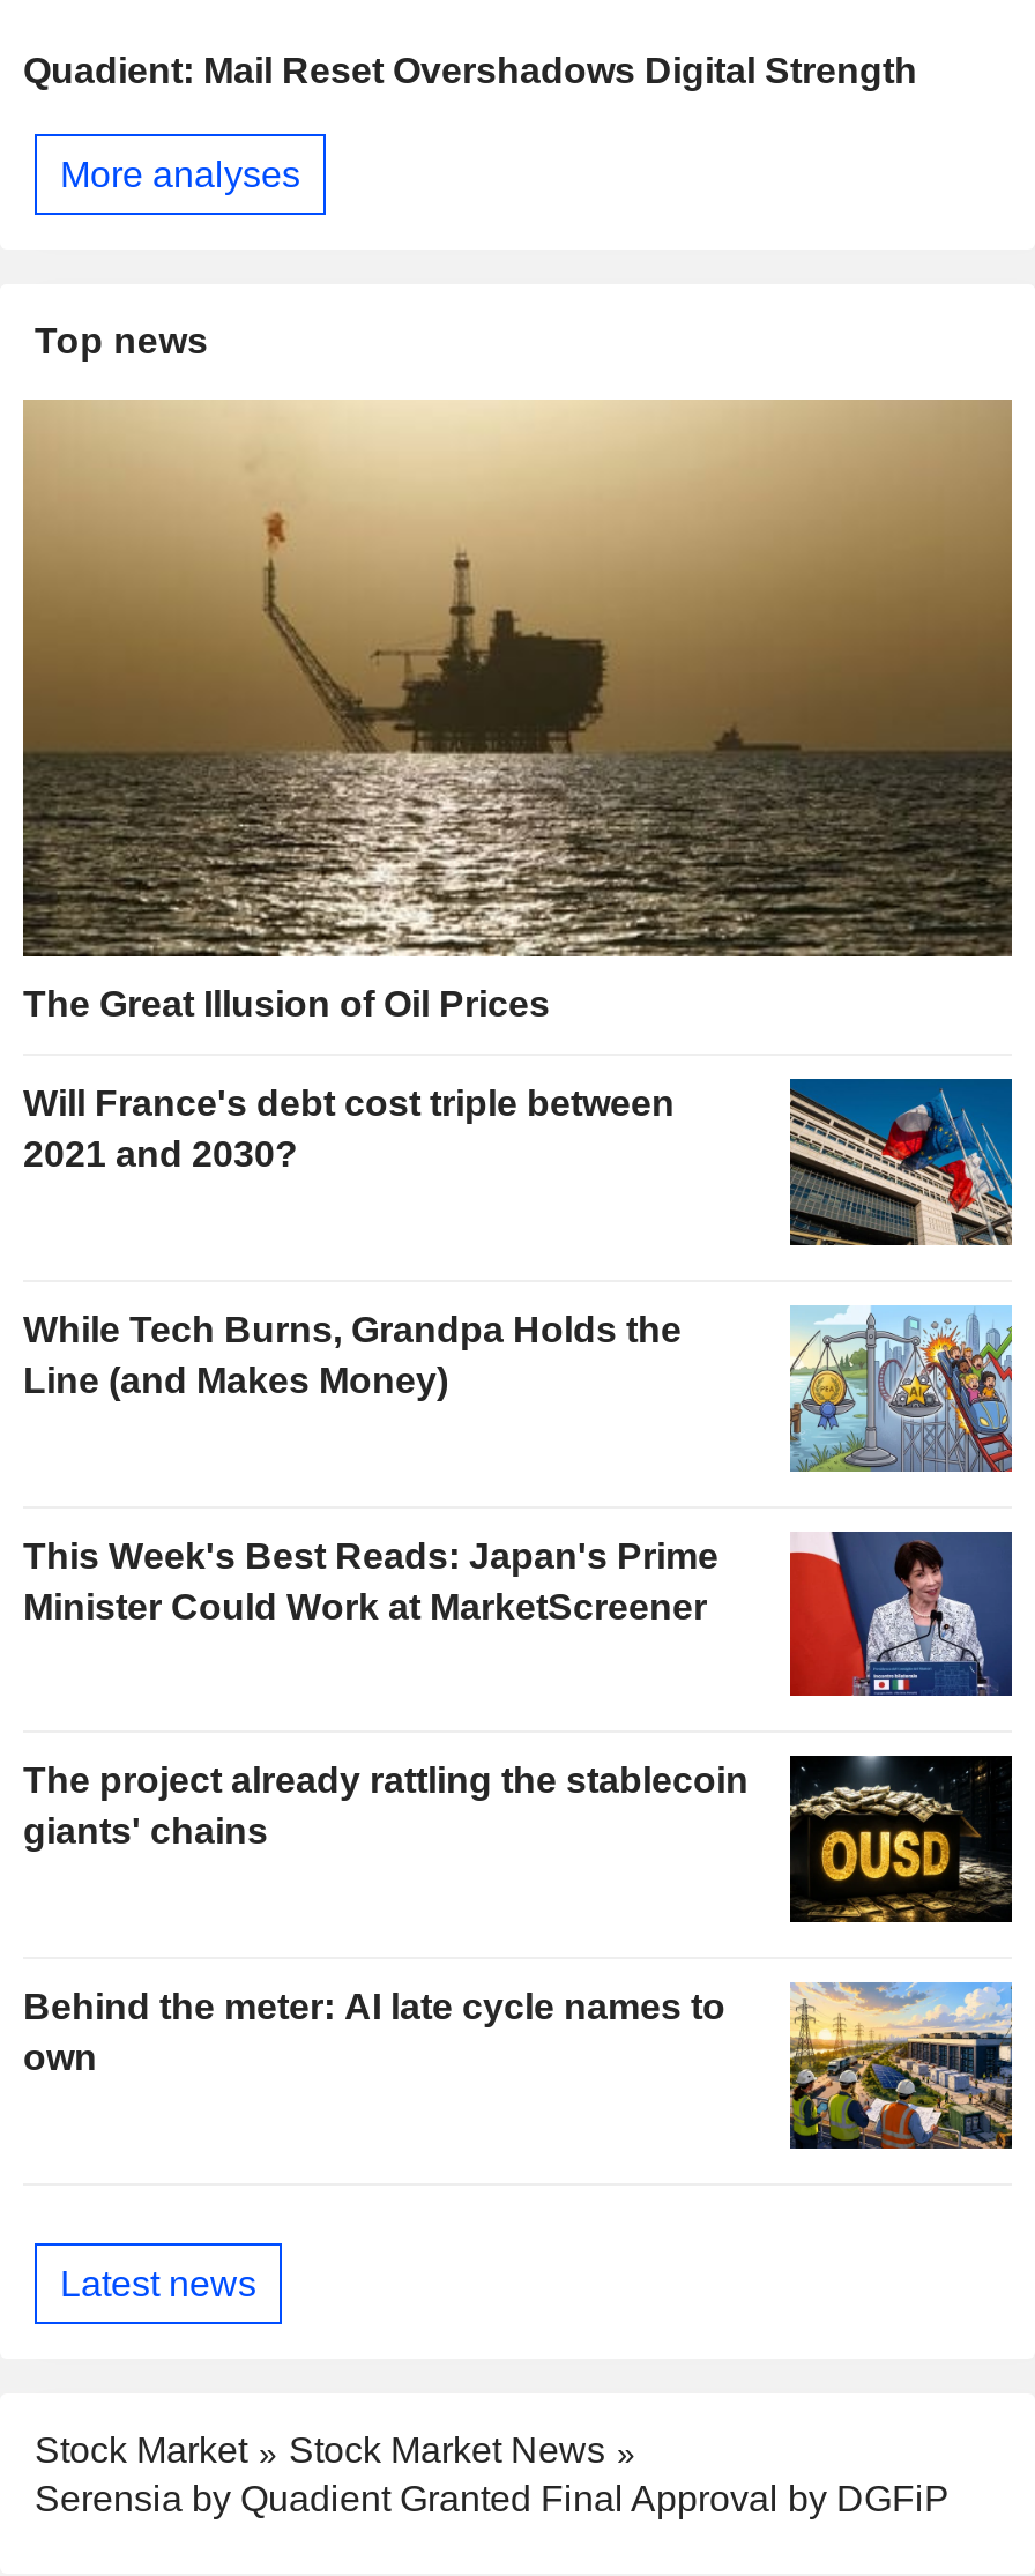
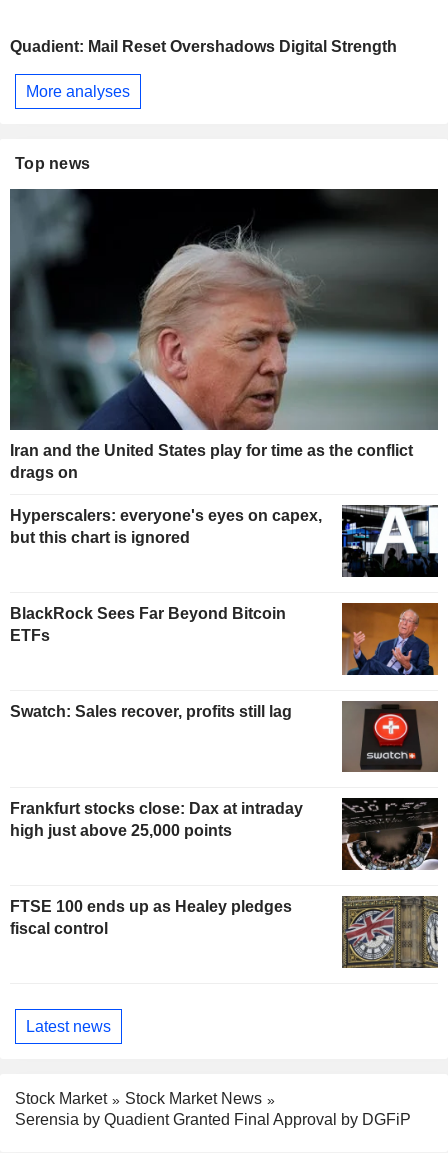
[21,397,1014,1023] [image] | The Great Illusion of Oil Prices -> [9,188,439,481] [image] | Iran and the United States play for time as the conflict | drags on
[23,1084,675,1174] Will France's debt cost triple between | 2021 and 2030? -> [10,507,322,546] Hyperscalers: everyone's eyes on capex, | but this chart is ignored
[788,1077,1014,1248] [image] -> [342,504,439,578] [image]
[23,1310,682,1400] While Tech Burns, Grandpa Holds the | Line (and Makes Money) -> [10,605,286,644] BlackRock Sees Far Beyond Bitcoin | ETFs
[788,1305,1014,1474] [image] -> [341,602,439,676] [image]
[23,1536,718,1626] This Week's Best Reads: Japan's Prime | Minister Could Work at MarketScreener -> [10,703,292,720] Swatch: Sales recover, profits still lag
[790,1532,1012,1696] [image] -> [342,700,438,772] [image]
[23,1754,1012,1924] [image] | The project already rattling the stablecoin | giants' chains -> [10,798,438,871] [image] | Frankfurt stocks close: Dax at intraday | high just above 25,000 points
[23,1988,725,2078] Behind the meter: AI late cycle names to | own -> [10,898,292,937] FTSE 100 ends up as Healey pledges | fiscal control
[790,1980,1014,2151] [image] -> [342,895,438,969] [image]

